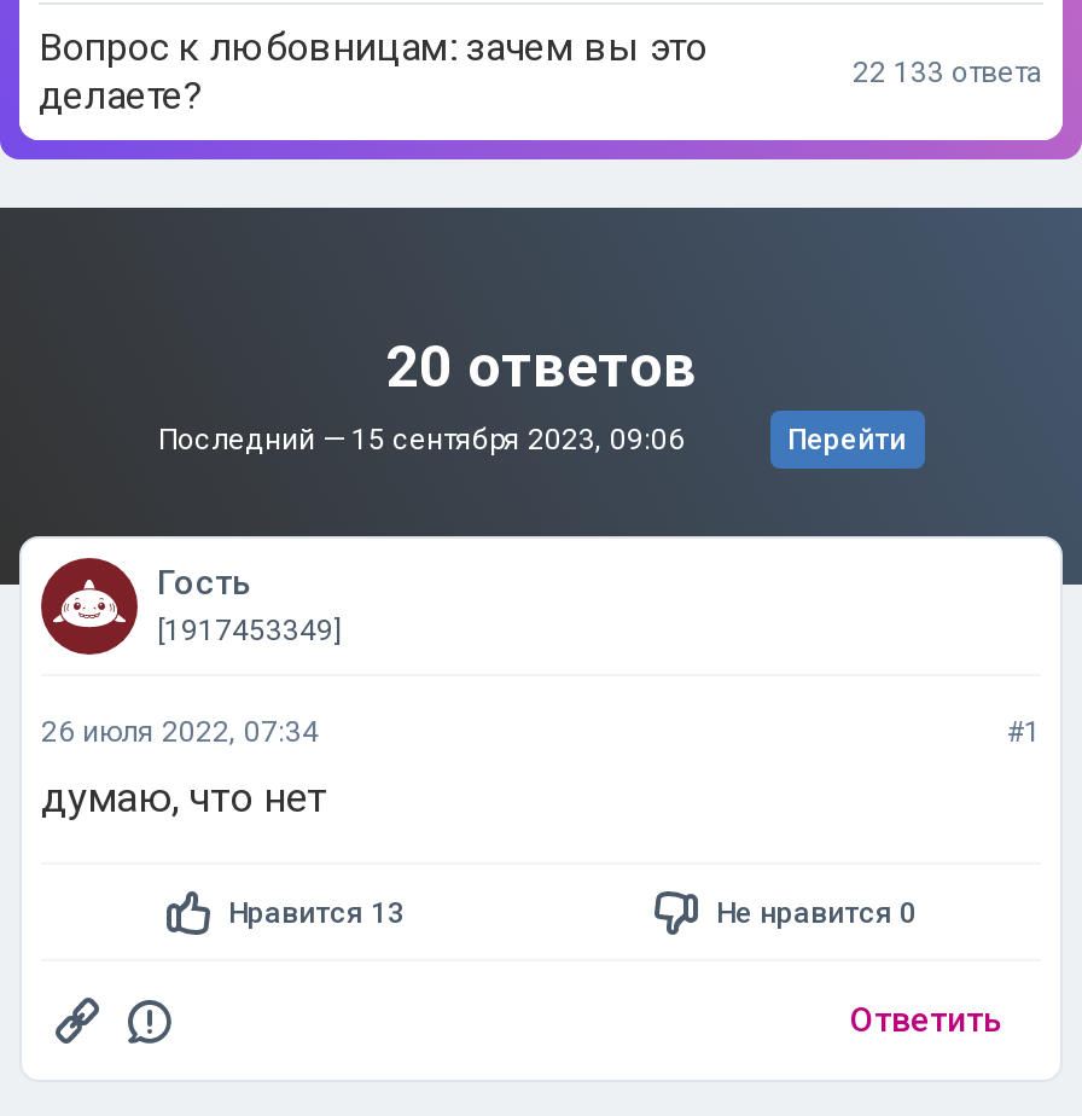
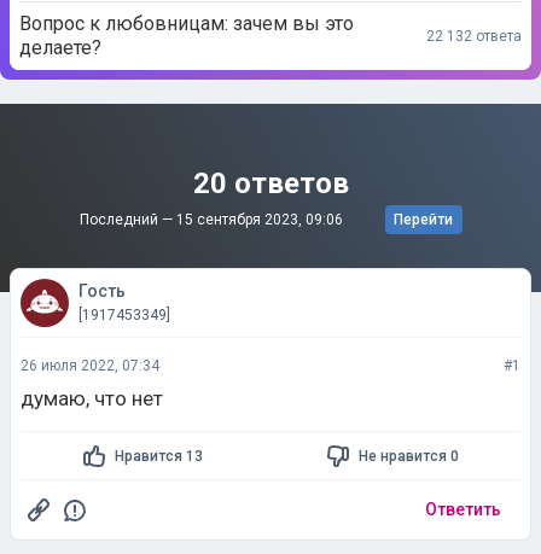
[853,54,1043,88] 22 133 ответа -> [426,27,522,44] 22 132 ответа

